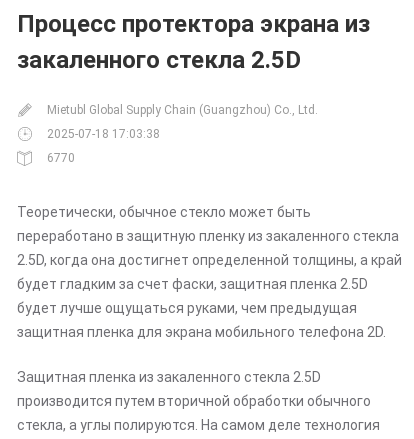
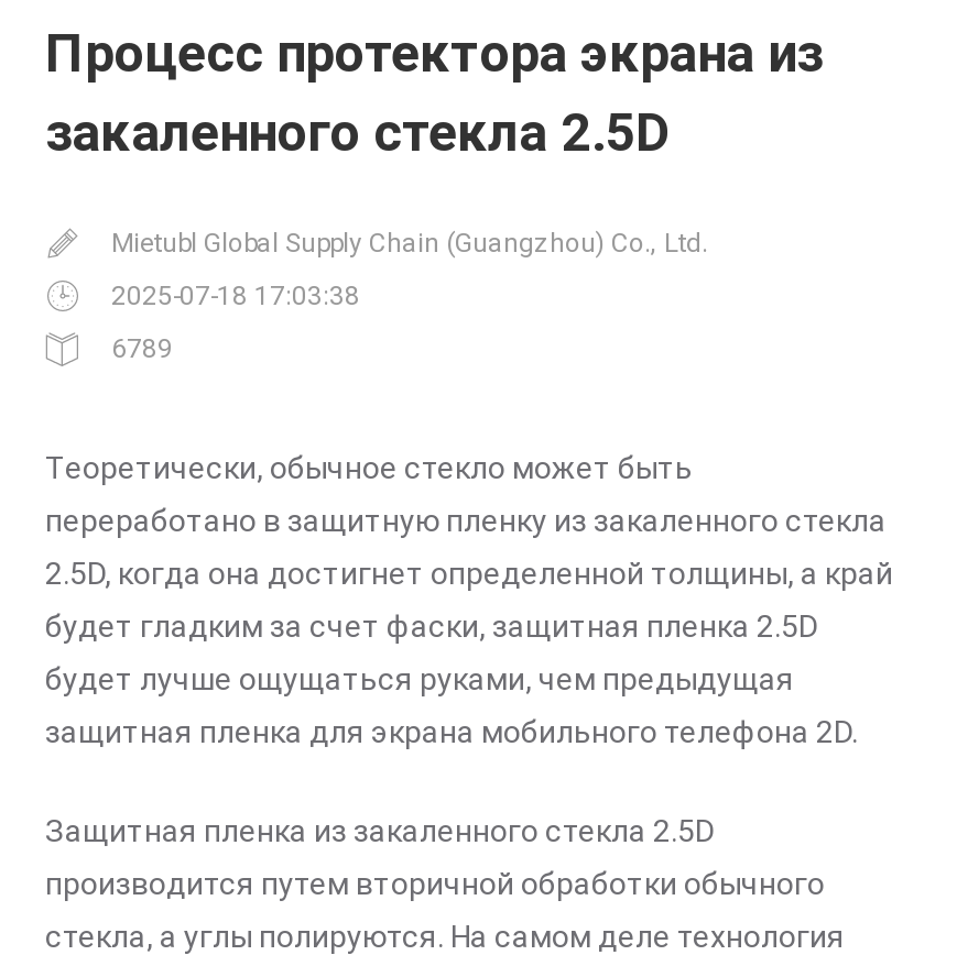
[47,151,75,165] 6770 -> [111,333,173,364] 6789

